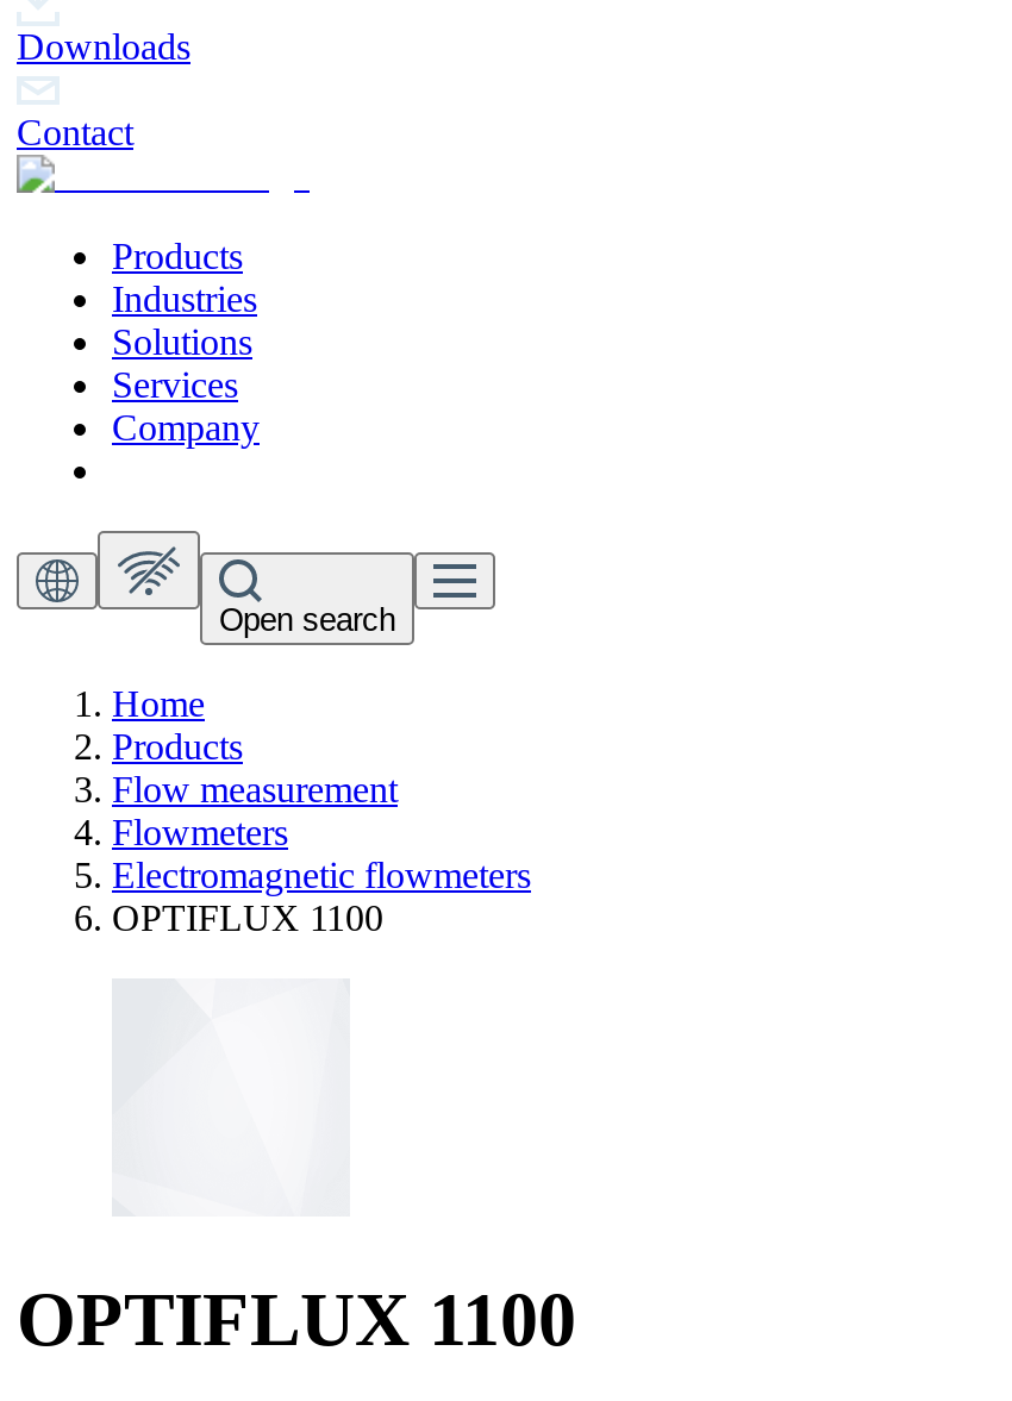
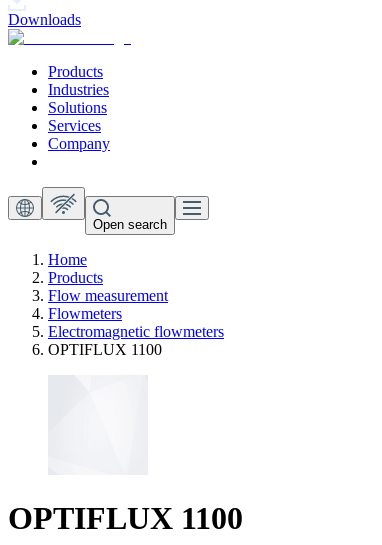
[17,111,133,152] Contact -> none

